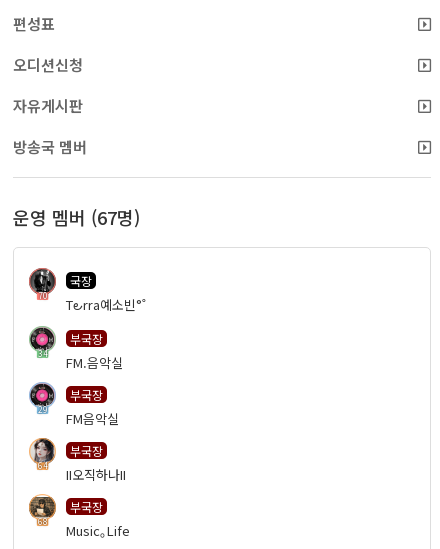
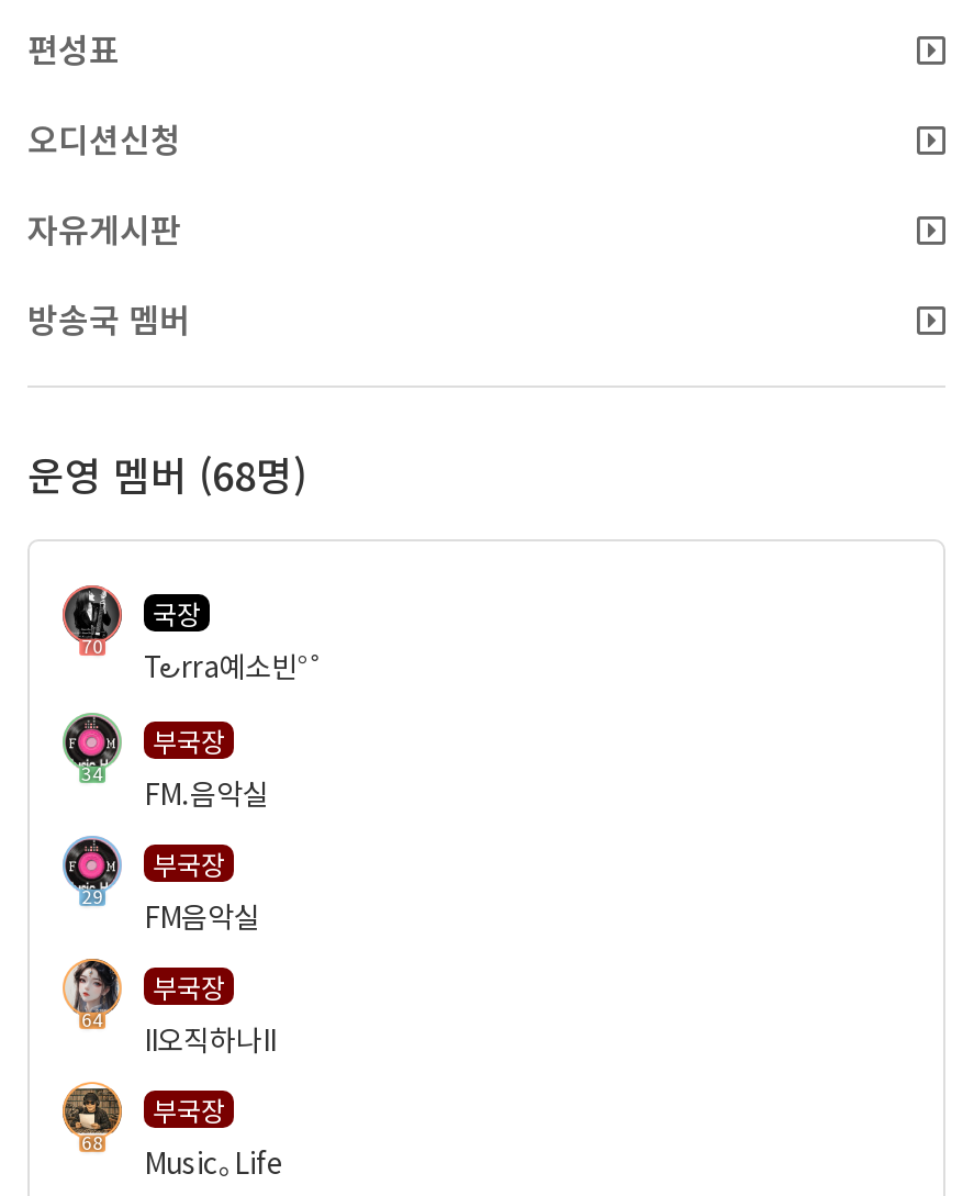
[13,204,140,230] 운영 멤버 (67명) -> [27,445,306,502] 운영 멤버 (68명)

